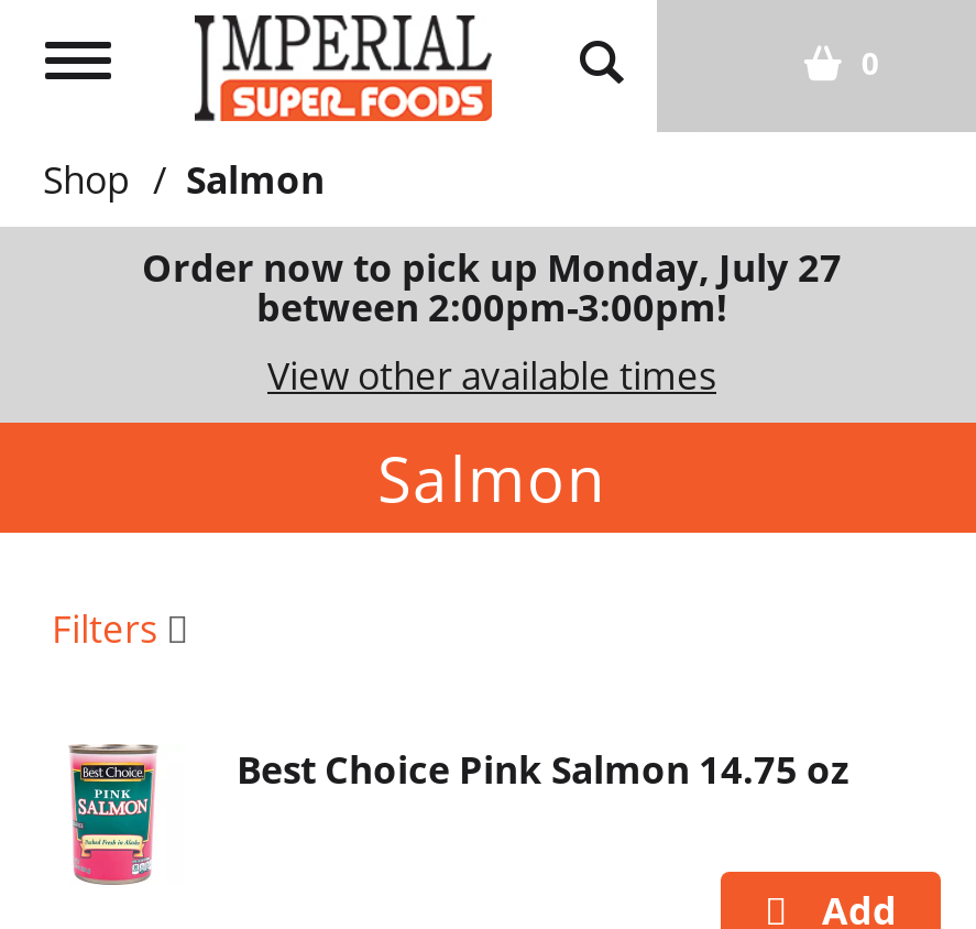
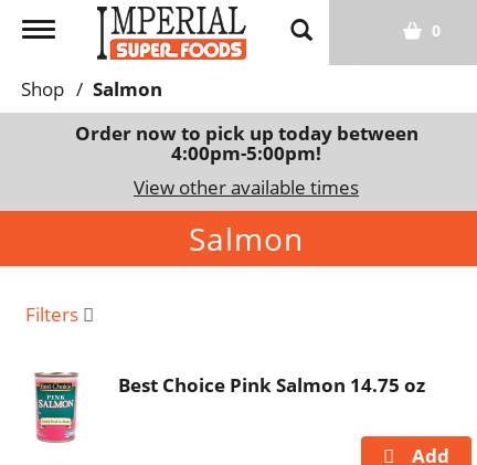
[142,242,842,332] Order now to pick up Monday, July 27 | between 2:00pm-3:00pm! -> [75,120,418,166] Order now to pick up today between | 4:00pm-5:00pm!

